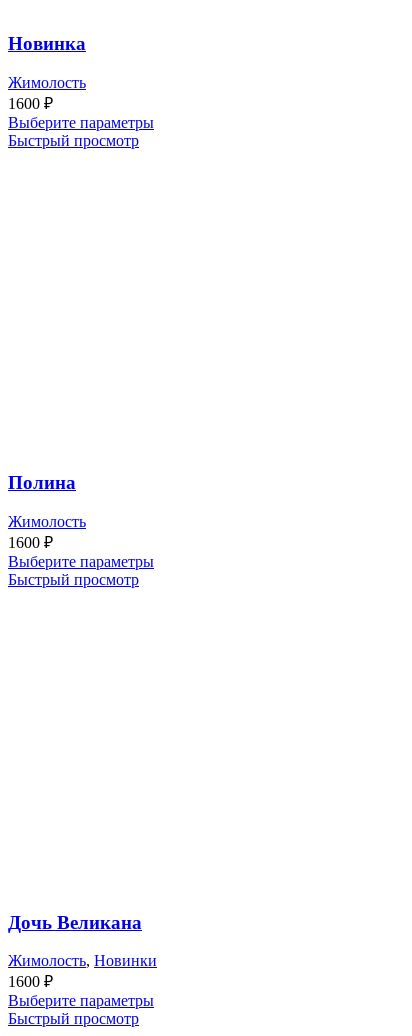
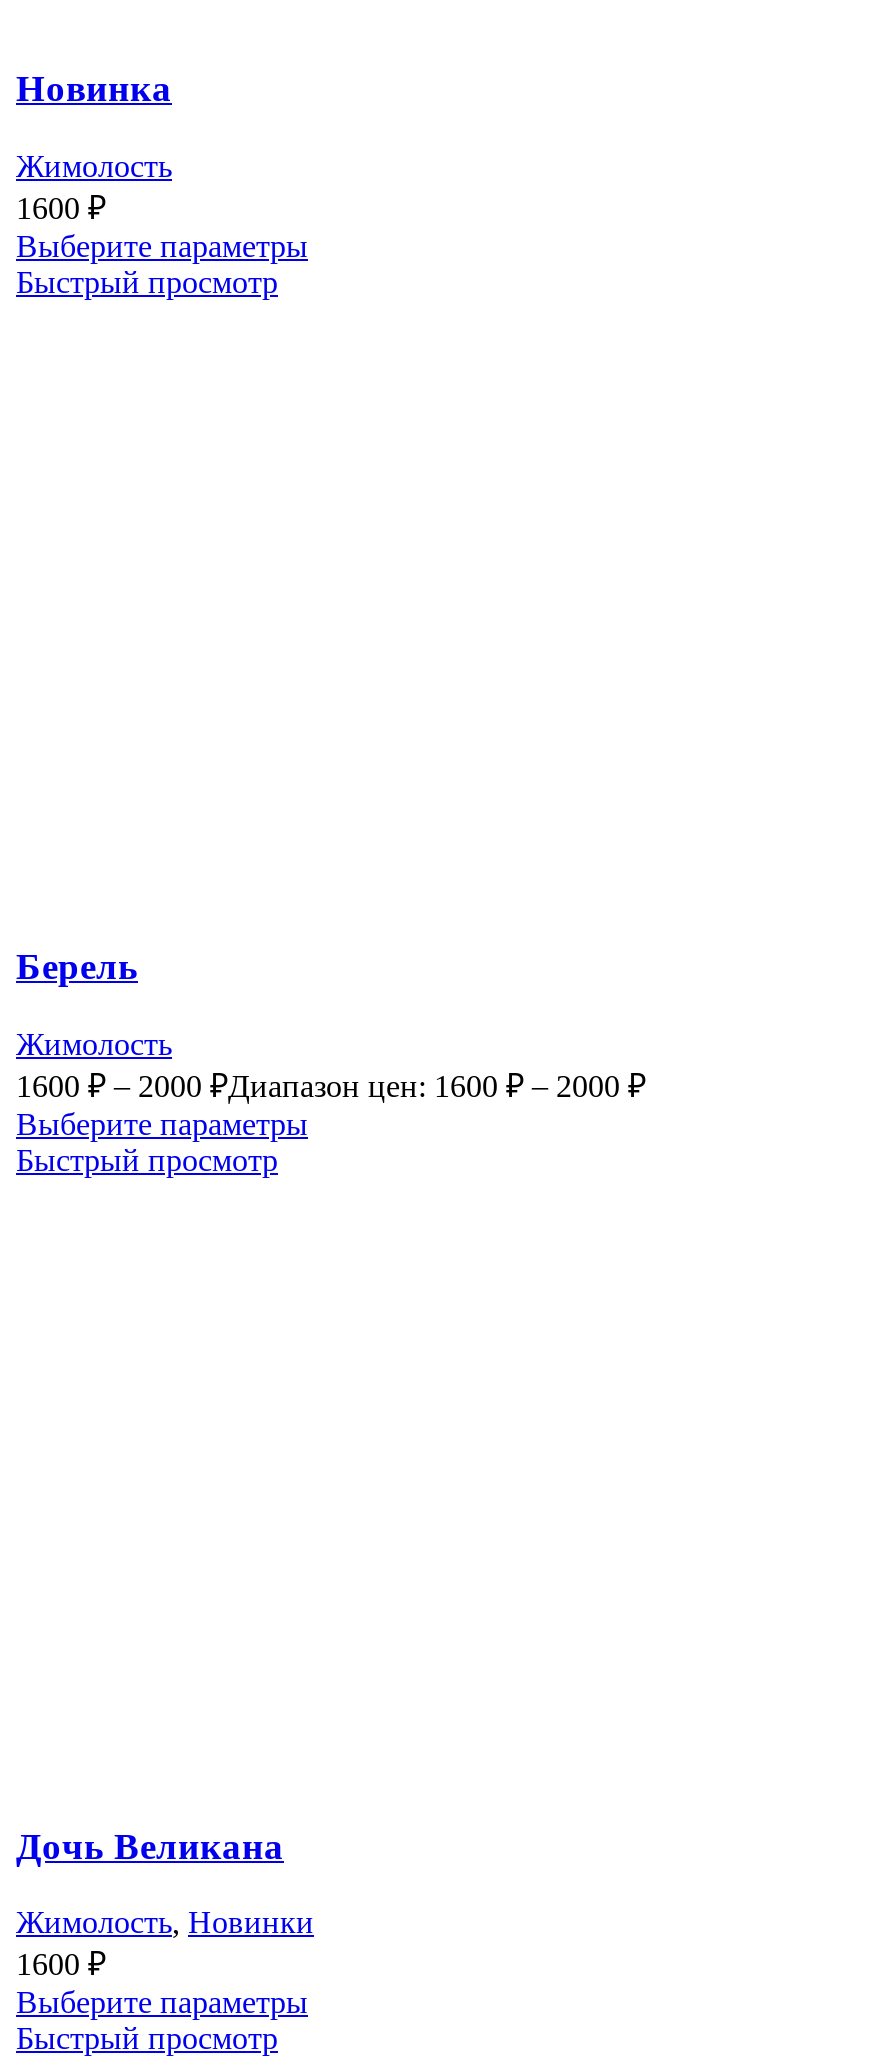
[8,472,76,493] Полина -> [16,945,138,987] Берель
[8,534,53,551] 1600 ₽ -> [16,1069,646,1103] 1600 ₽ – 2000 ₽Диапазон цен: 1600 ₽ – 2000 ₽

